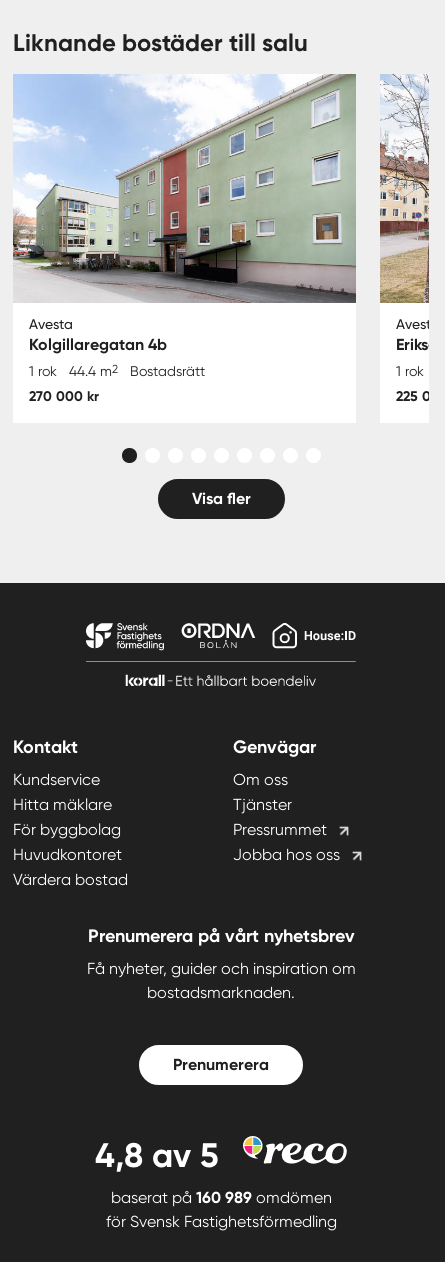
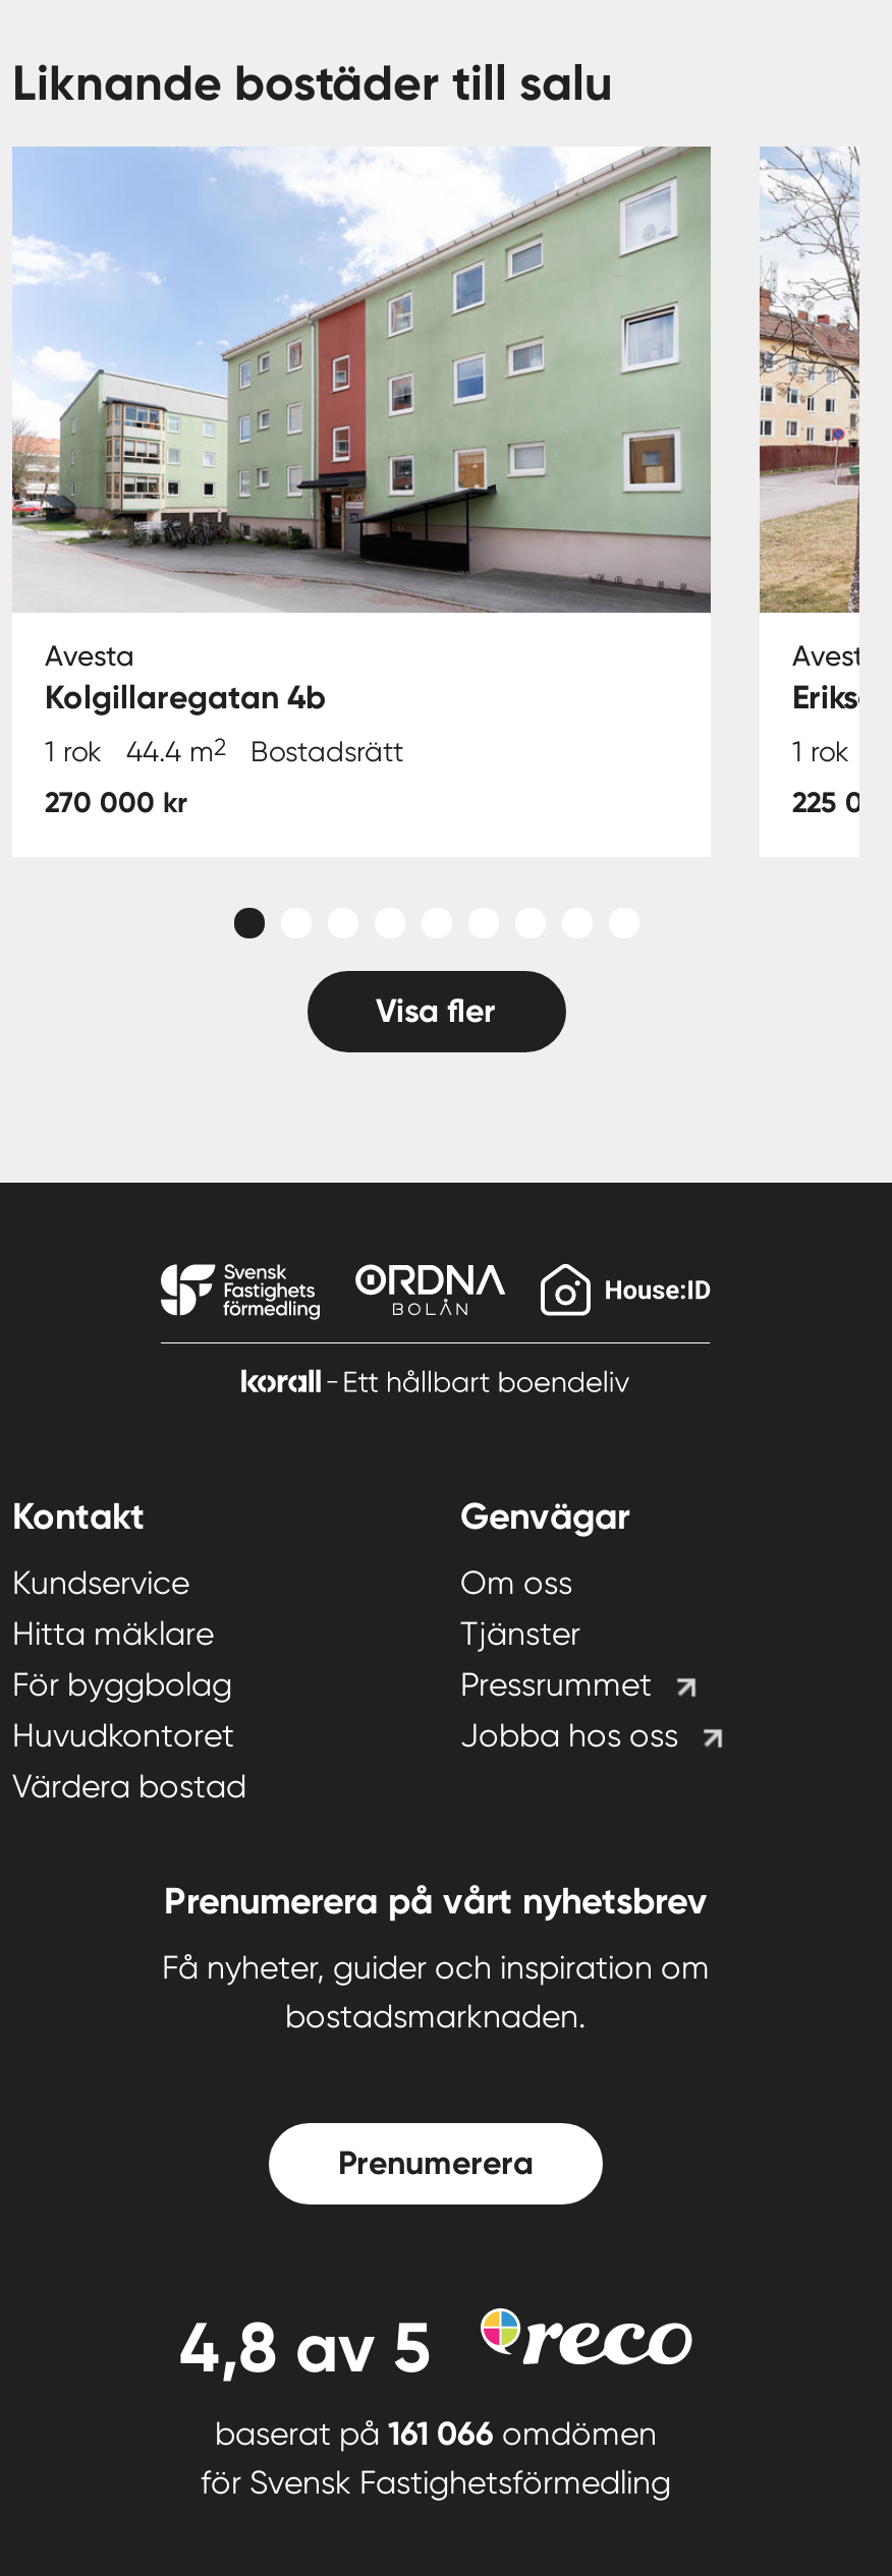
[110,1188,331,1207] baserat på 160 989 omdömen -> [215,2415,657,2453] baserat på 161 066 omdömen

